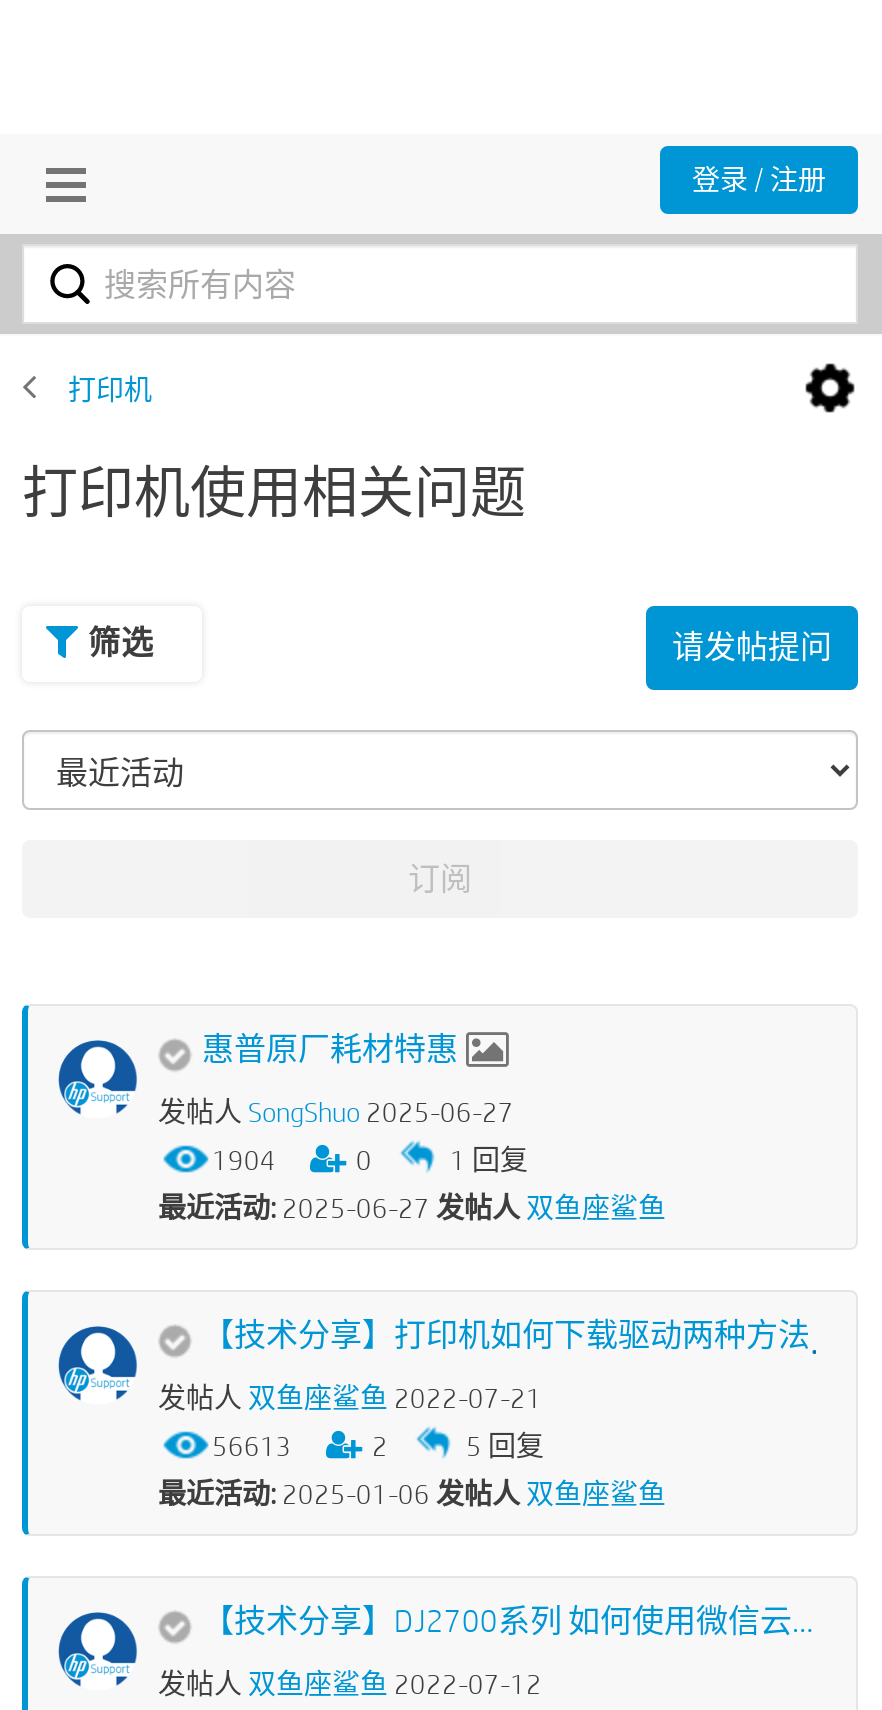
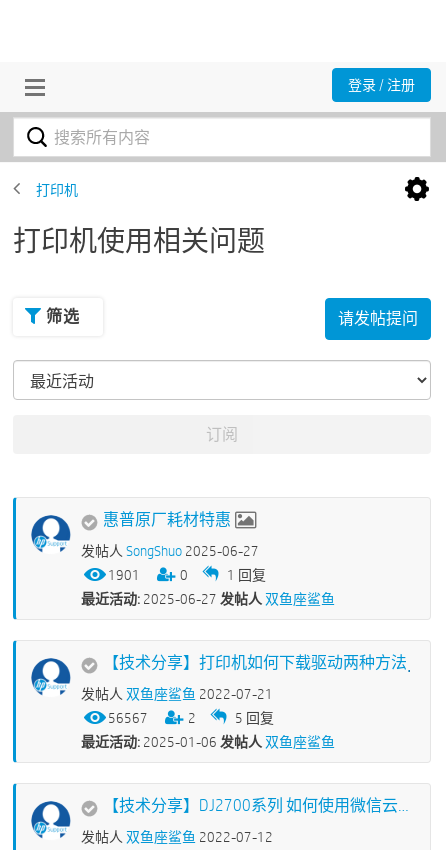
[212,1142,276,1178] 1904 -> [108,566,140,584] 1901
[212,1428,292,1464] 56613 -> [108,709,148,727] 56567

